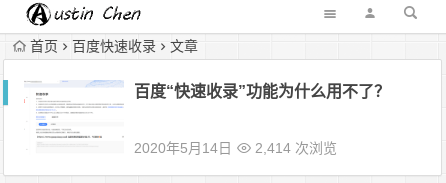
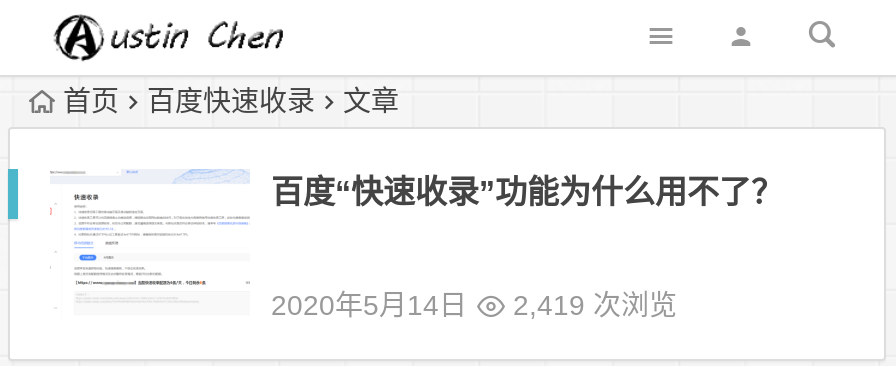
[134,140,337,156] 2020年5月14日 2,414 次浏览 -> [271,289,677,321] 2020年5月14日 2,419 次浏览

